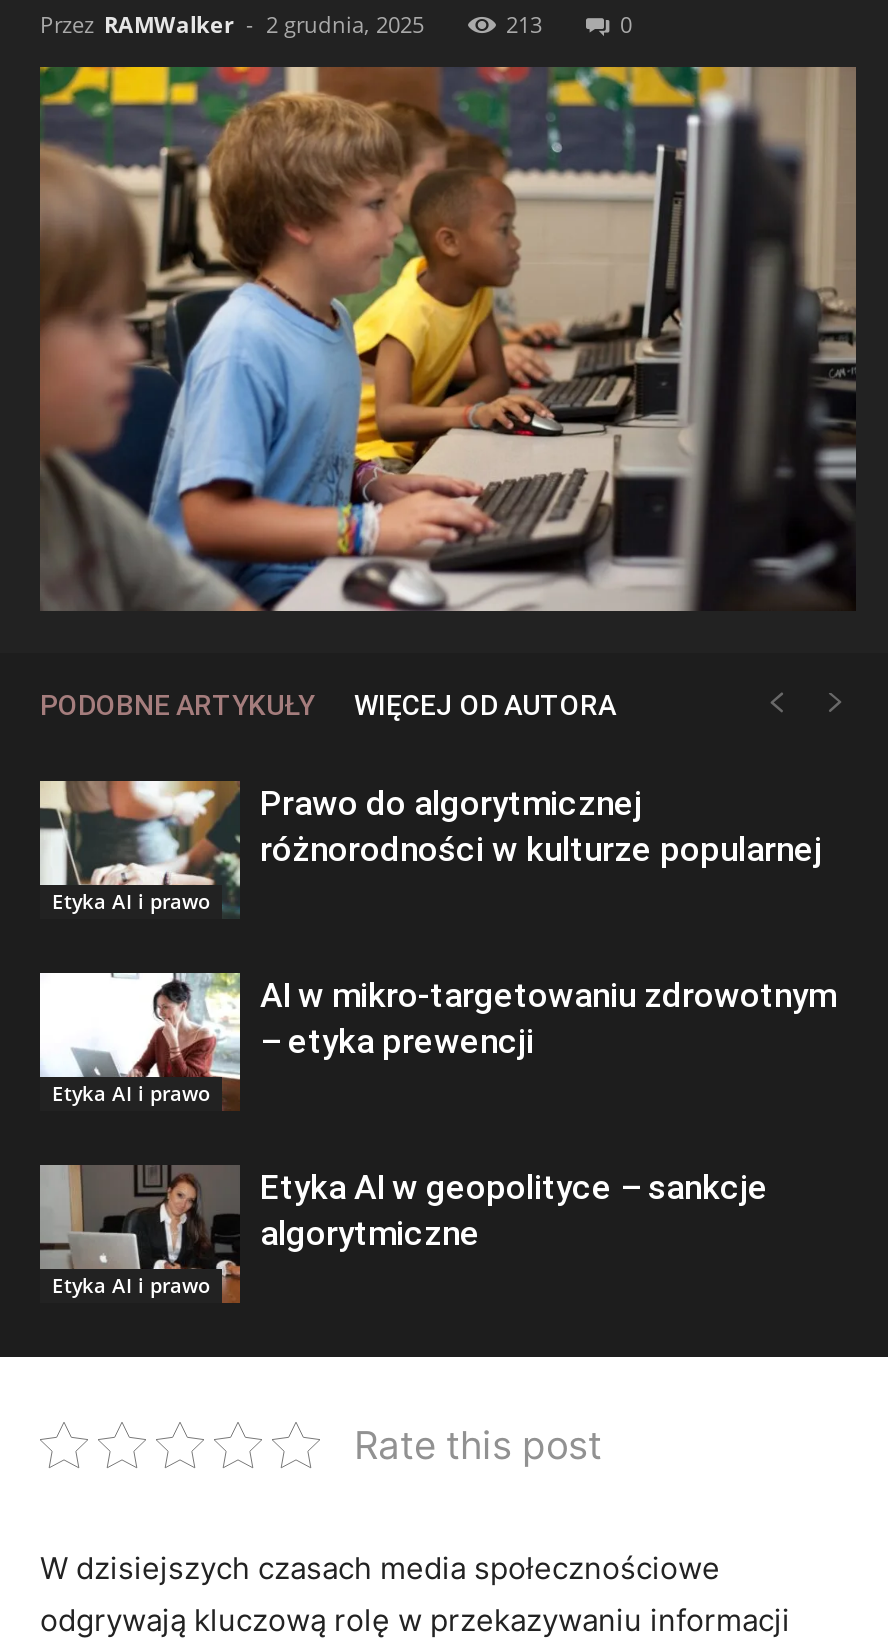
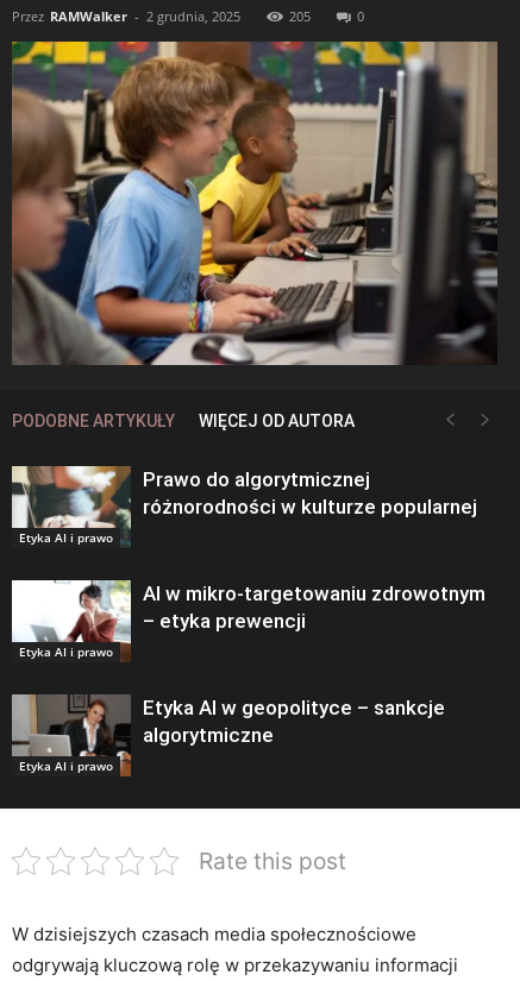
[506,9,542,39] 213 -> [289,7,311,25] 205

